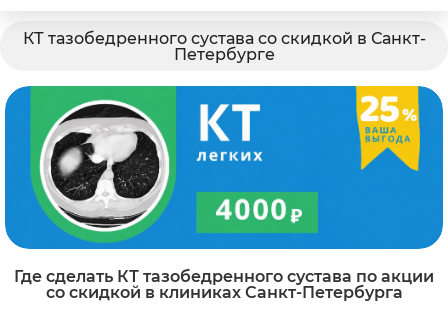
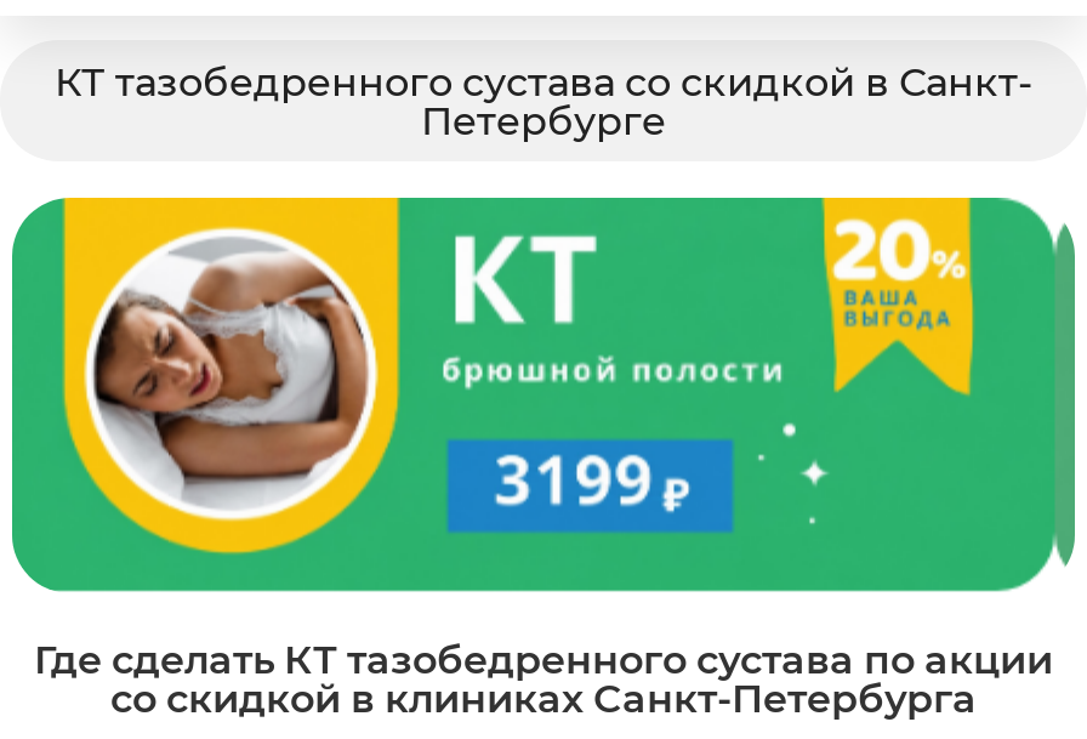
[4,85,444,250] [image] -> [10,195,1075,593] [image]

